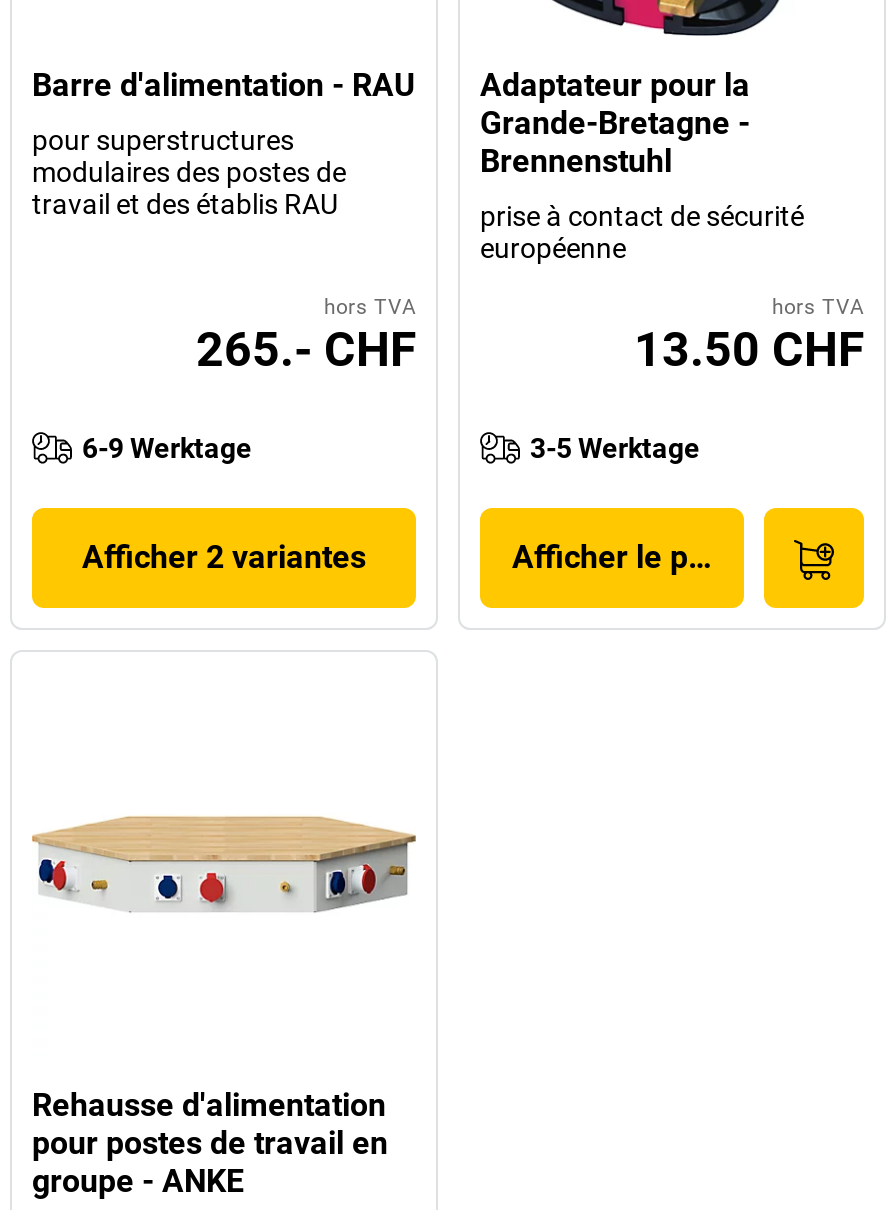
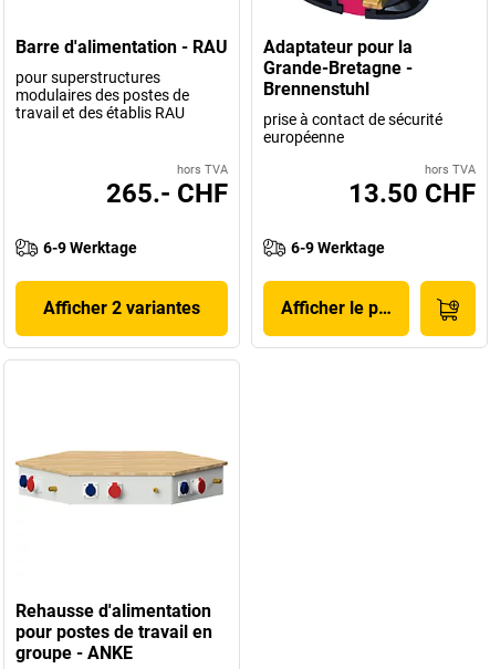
[530,432,700,464] 3-5 Werktage -> [291,239,385,257] 6-9 Werktage

